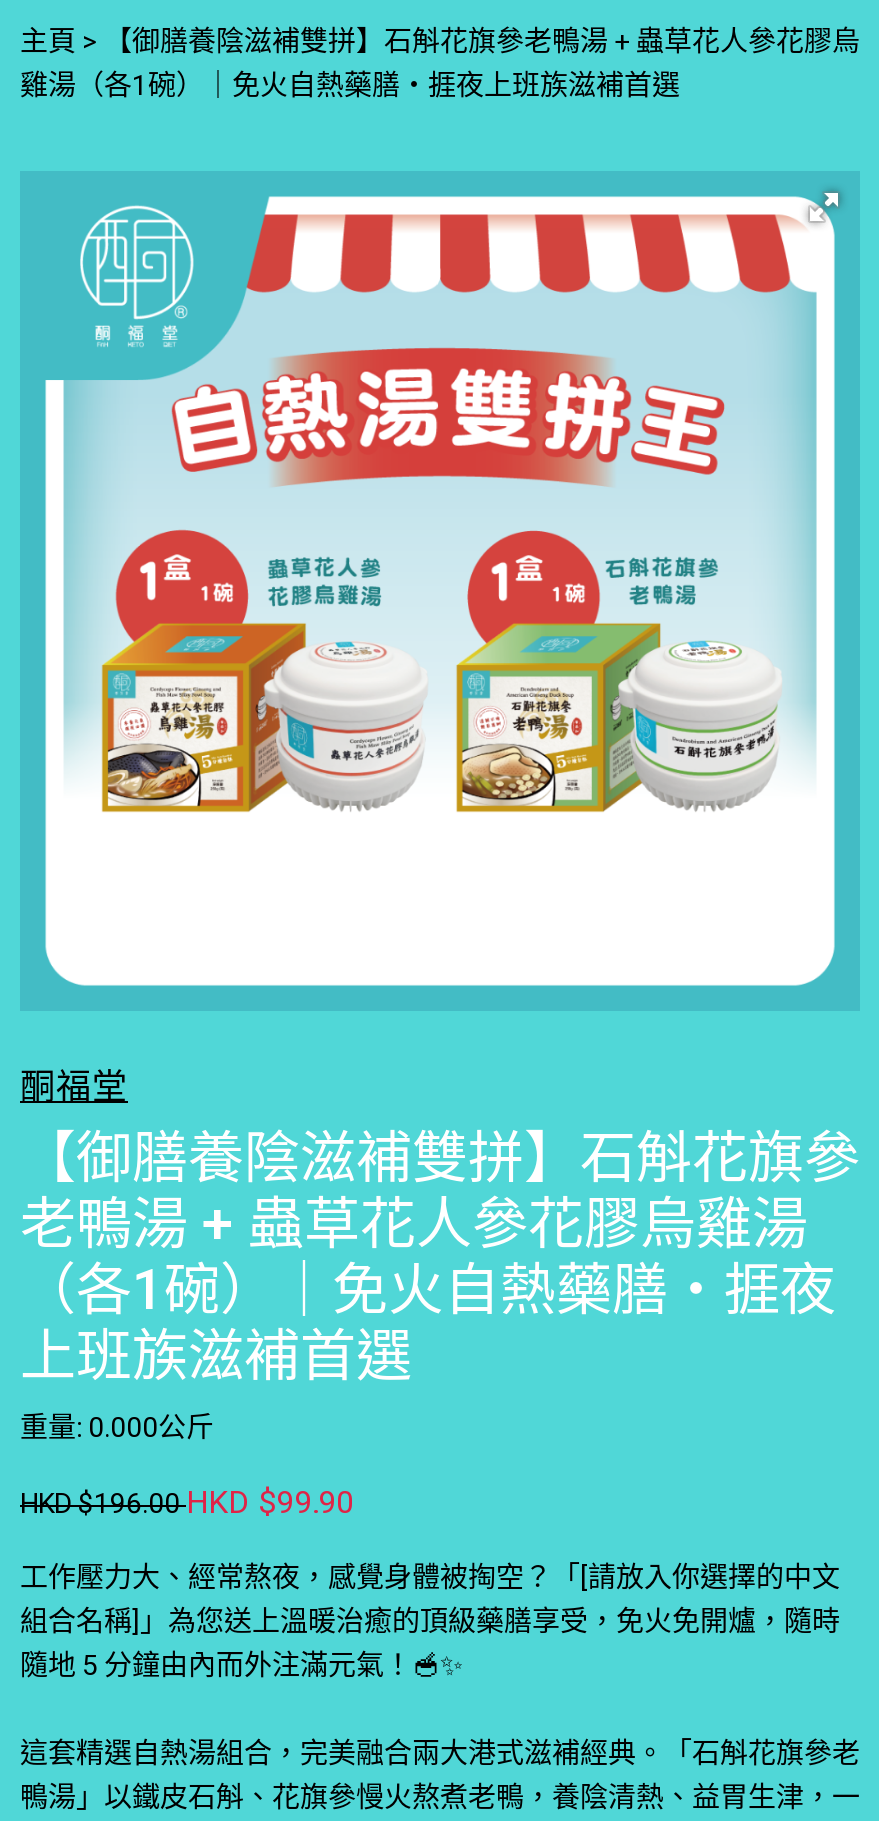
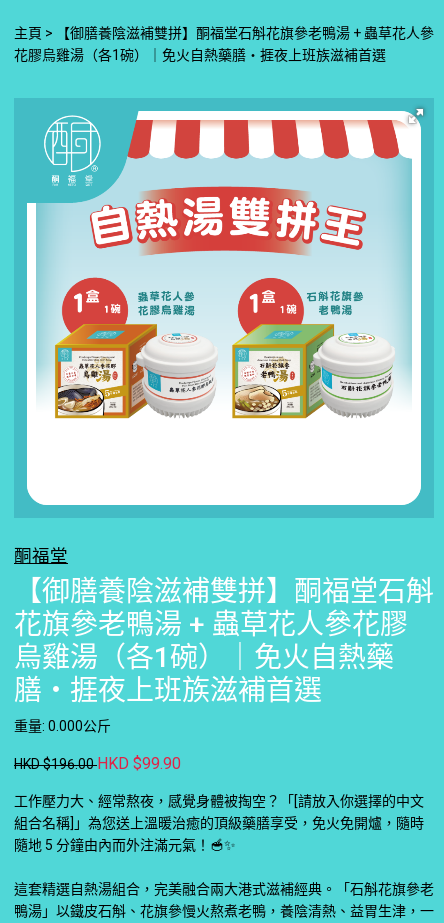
[20,25,860,101] 【御膳養陰滋補雙拼】石斛花旗參老鴨湯 + 蟲草花人參花膠烏 | 雞湯（各1碗）｜免火自熱藥膳・捱夜上班族滋補首選 -> [14,25,434,63] 【御膳養陰滋補雙拼】酮福堂石斛花旗參老鴨湯 + 蟲草花人參 | 花膠烏雞湯（各1碗）｜免火自熱藥膳・捱夜上班族滋補首選
[20,1125,860,1389] 【御膳養陰滋補雙拼】石斛花旗參 | 老鴨湯 + 蟲草花人參花膠烏雞湯 | （各1碗）｜免火自熱藥膳・捱夜 | 上班族滋補首選 -> [14,575,434,707] 【御膳養陰滋補雙拼】酮福堂石斛 | 花旗參老鴨湯 + 蟲草花人參花膠 | 烏雞湯（各1碗）｜免火自熱藥 | 膳・捱夜上班族滋補首選

